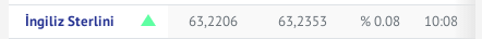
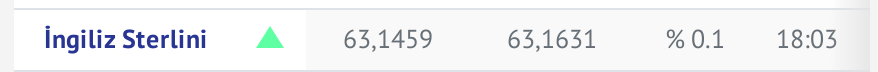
[188,12,237,30] 63,2206 -> [343,22,433,56] 63,1459
[278,12,327,30] 63,2353 -> [507,22,597,56] 63,1631
[360,12,400,30] % 0.08 -> [665,22,725,56] % 0.1
[424,12,458,30] 10:08 -> [776,22,838,56] 18:03

